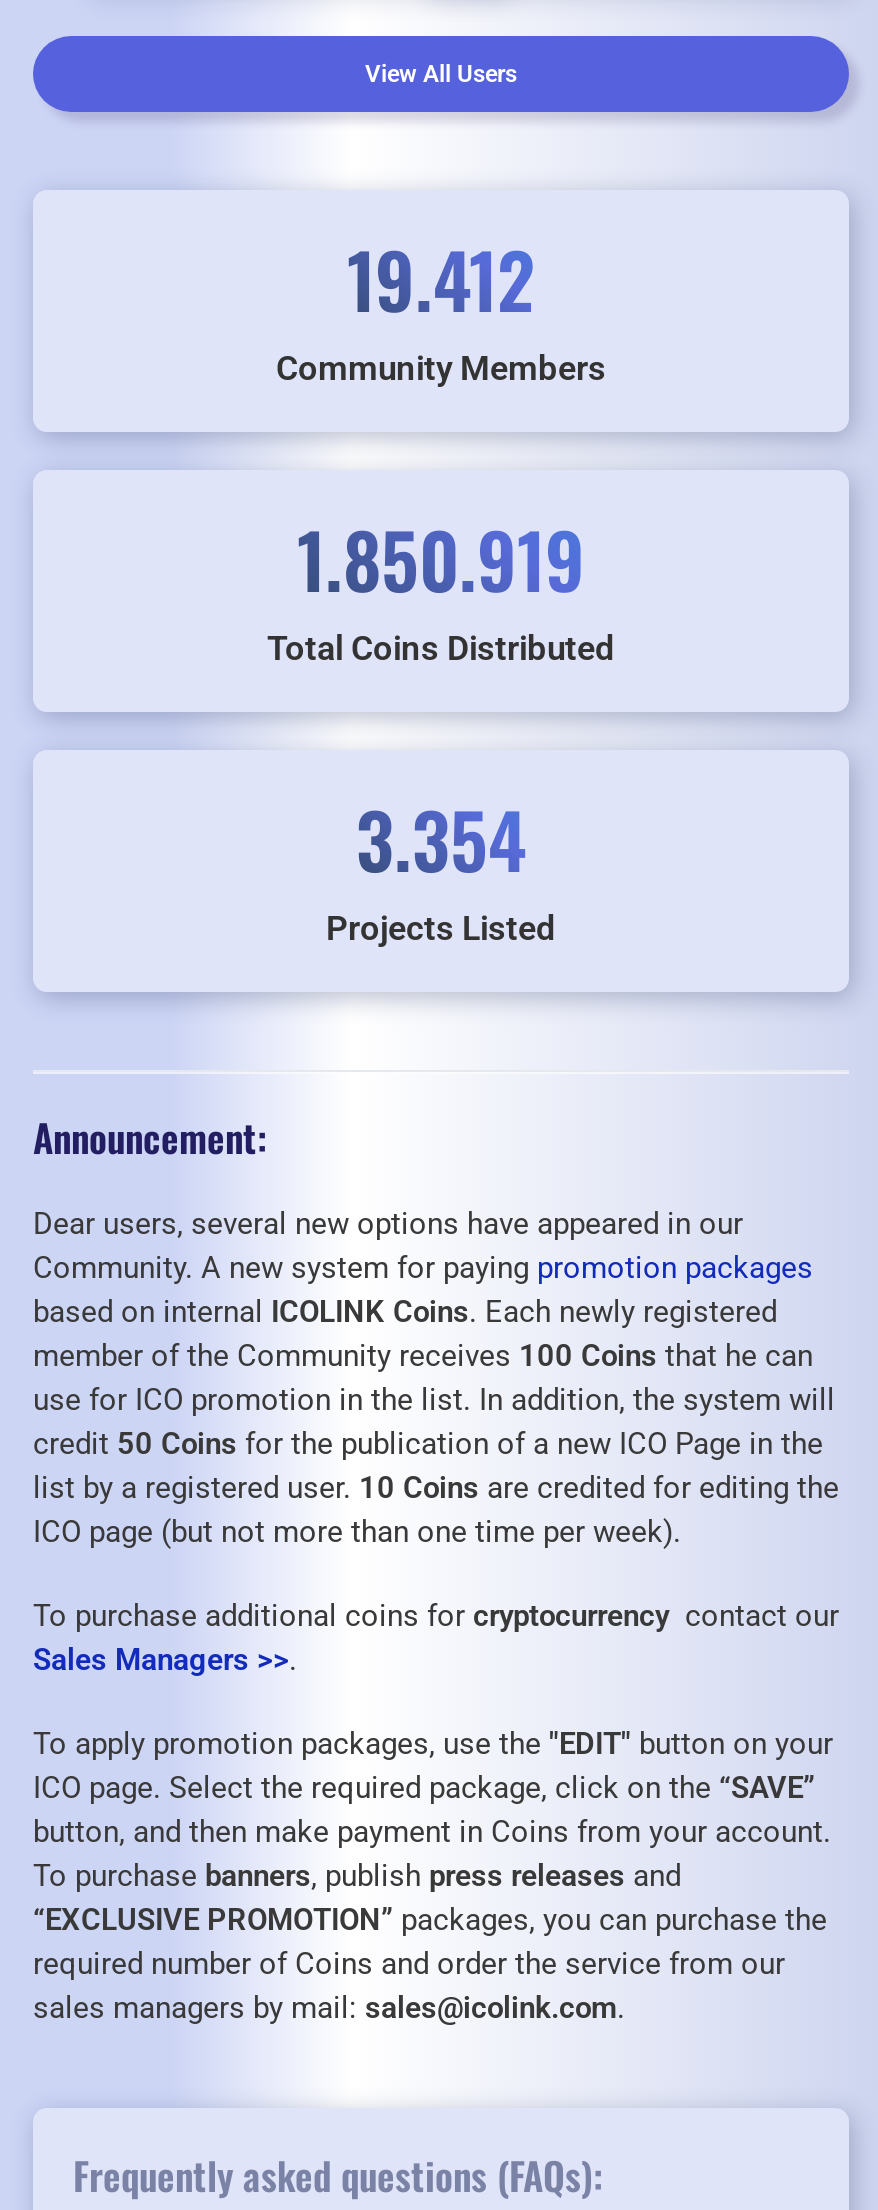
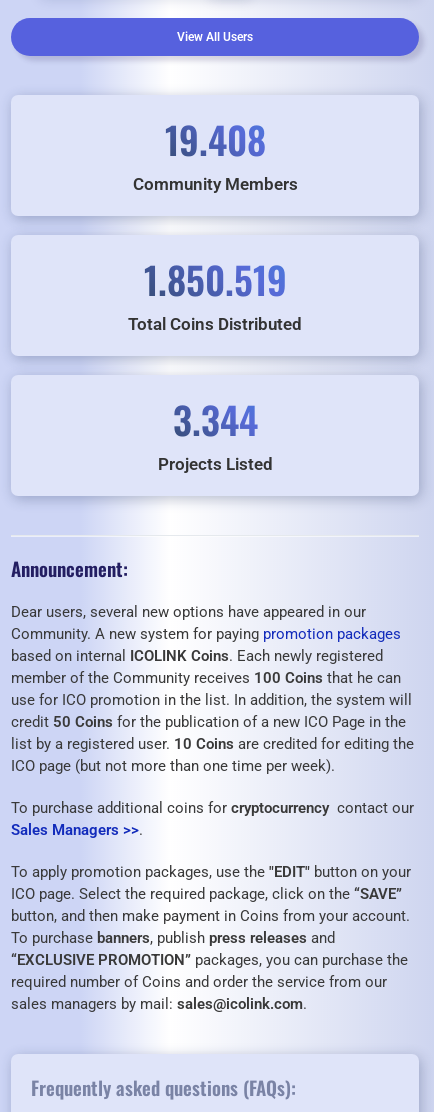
[347,221,535,333] 19.412 -> [164,111,265,167] 19.408
[297,501,585,613] 1.850.919 -> [143,251,286,307] 1.850.519
[356,781,526,893] 3.354 -> [172,391,257,447] 3.344

